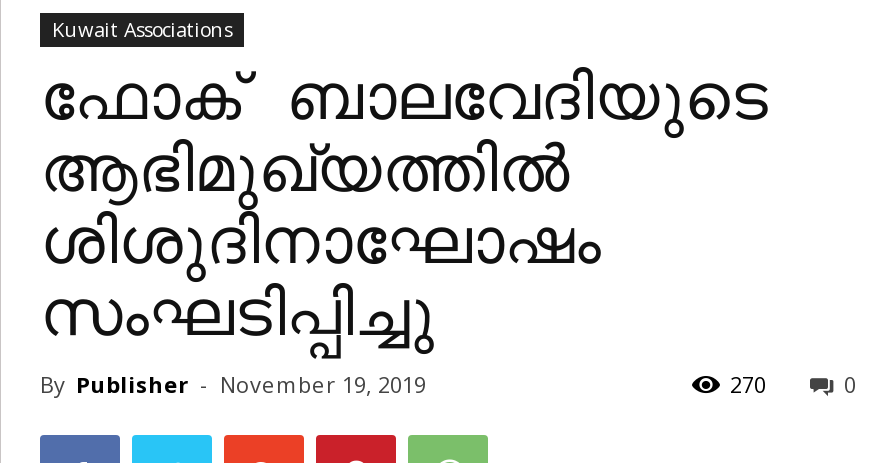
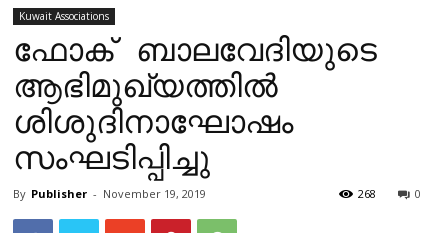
[730,369,766,399] 270 -> [358,186,376,201] 268

